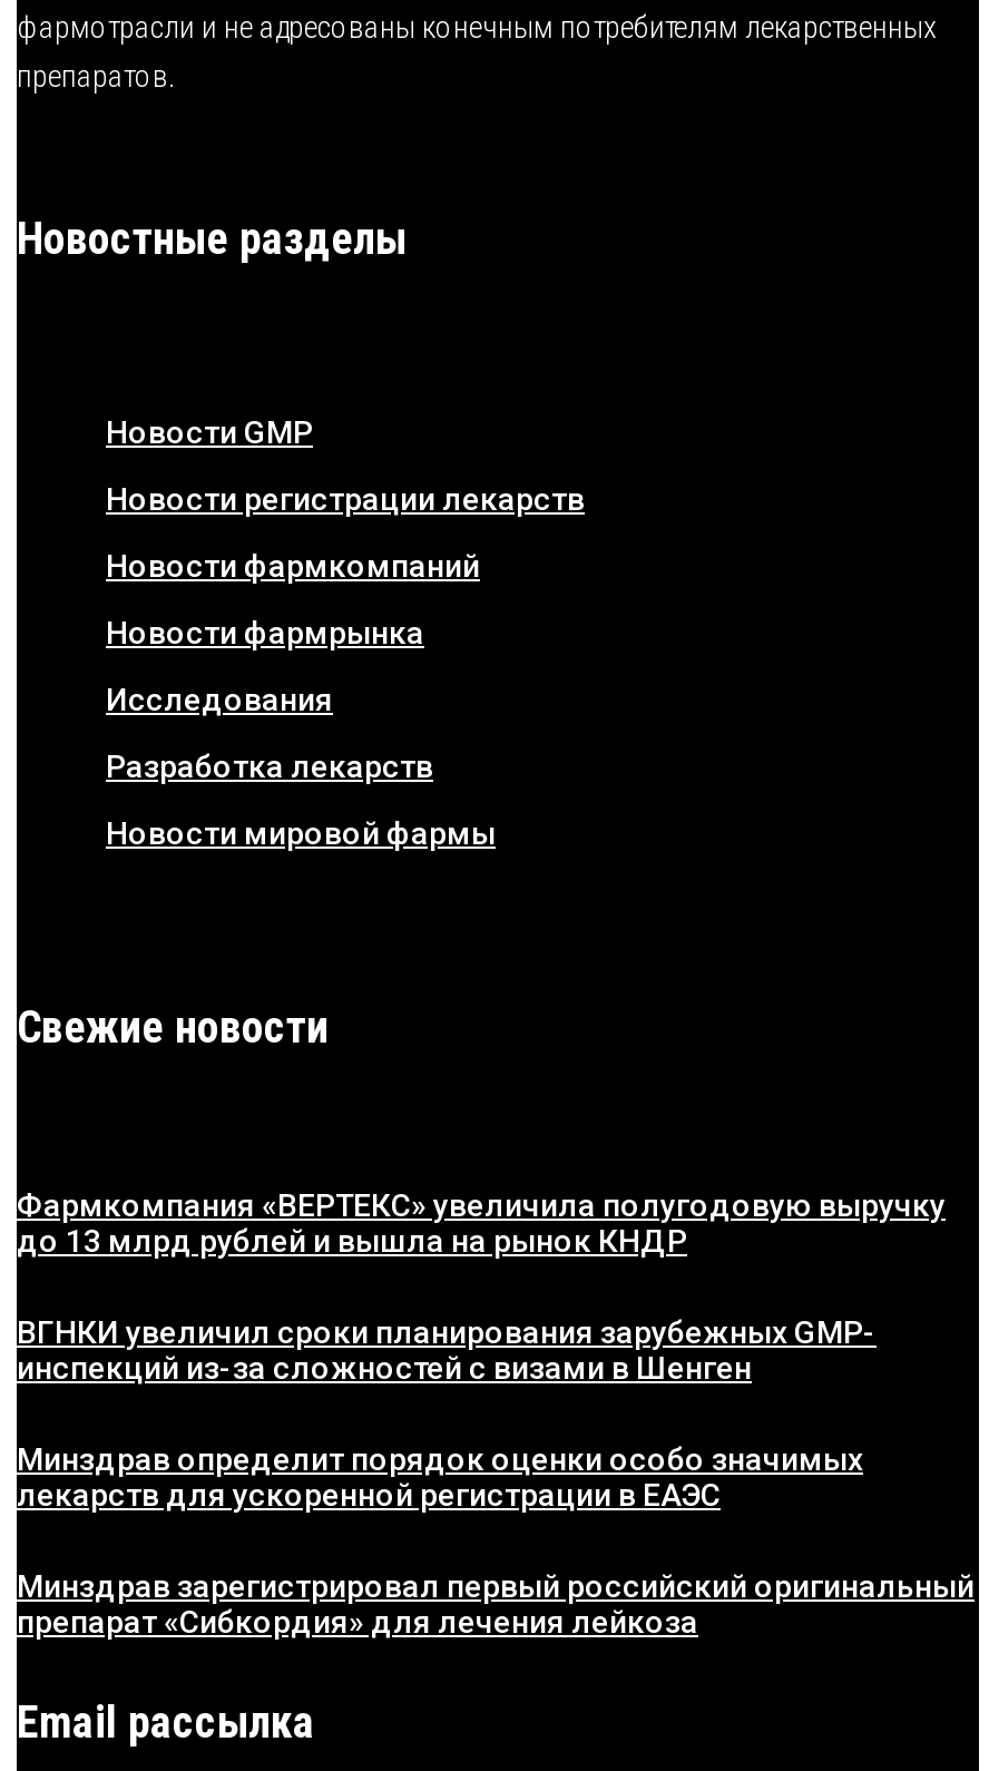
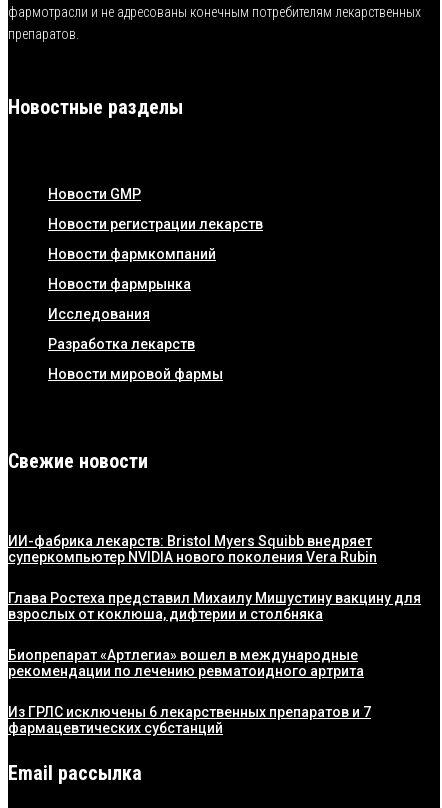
[17,1188,946,1259] Фармкомпания «ВЕРТЕКС» увеличила полугодовую выручку | до 13 млрд рублей и вышла на рынок КНДР -> [8,533,377,565] ИИ-фабрика лекарств: Bristol Myers Squibb внедряет | суперкомпьютер NVIDIA нового поколения Vera Rubin
[17,1315,877,1386] ВГНКИ увеличил сроки планирования зарубежных GMP- | инспекций из-за сложностей с визами в Шенген -> [8,590,421,622] Глава Ростеха представил Михаилу Мишустину вакцину для | взрослых от коклюша, дифтерии и столбняка
[17,1442,863,1513] Минздрав определит порядок оценки особо значимых | лекарств для ускоренной регистрации в ЕАЭС -> [8,647,364,679] Биопрепарат «Артлегиа» вошел в международные | рекомендации по лечению ревматоидного артрита
[17,1569,975,1640] Минздрав зарегистрировал первый российский оригинальный | препарат «Сибкордия» для лечения лейкоза -> [8,704,371,736] Из ГРЛС исключены 6 лекарственных препаратов и 7 | фармацевтических субстанций

